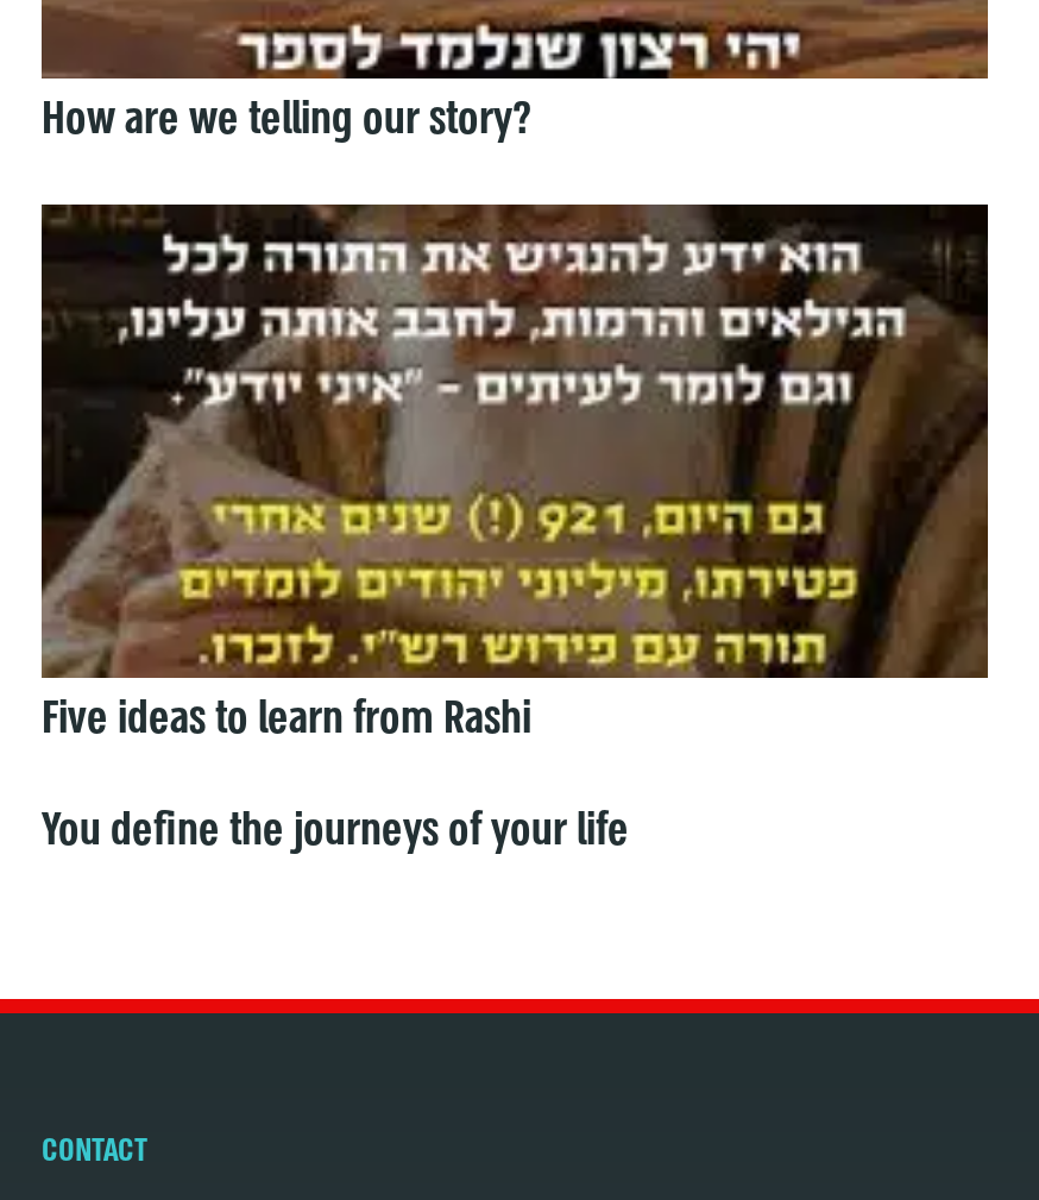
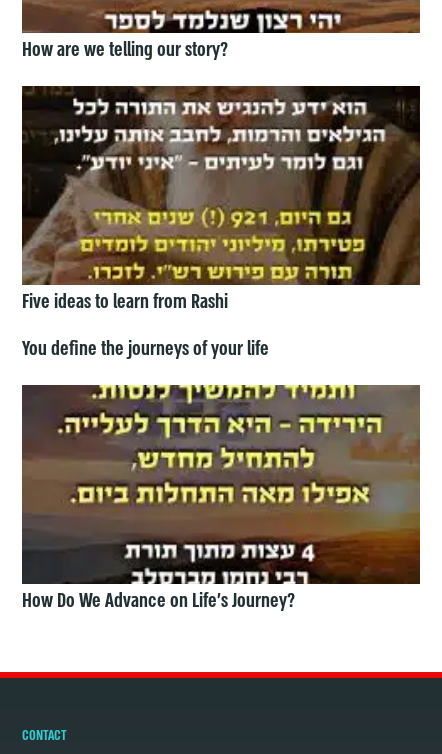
none -> [21,384,421,614] [image] | How Do We Advance on Life's Journey?

